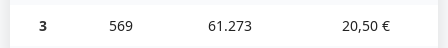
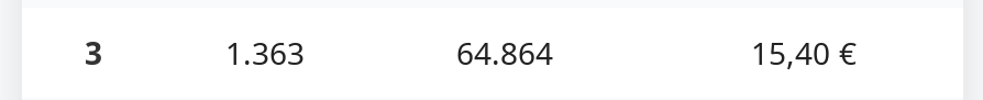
[108,15,132,34] 569 -> [225,31,305,73] 1.363
[207,15,251,34] 61.273 -> [456,31,553,73] 64.864
[341,15,389,34] 20,50 € -> [751,31,857,73] 15,40 €

